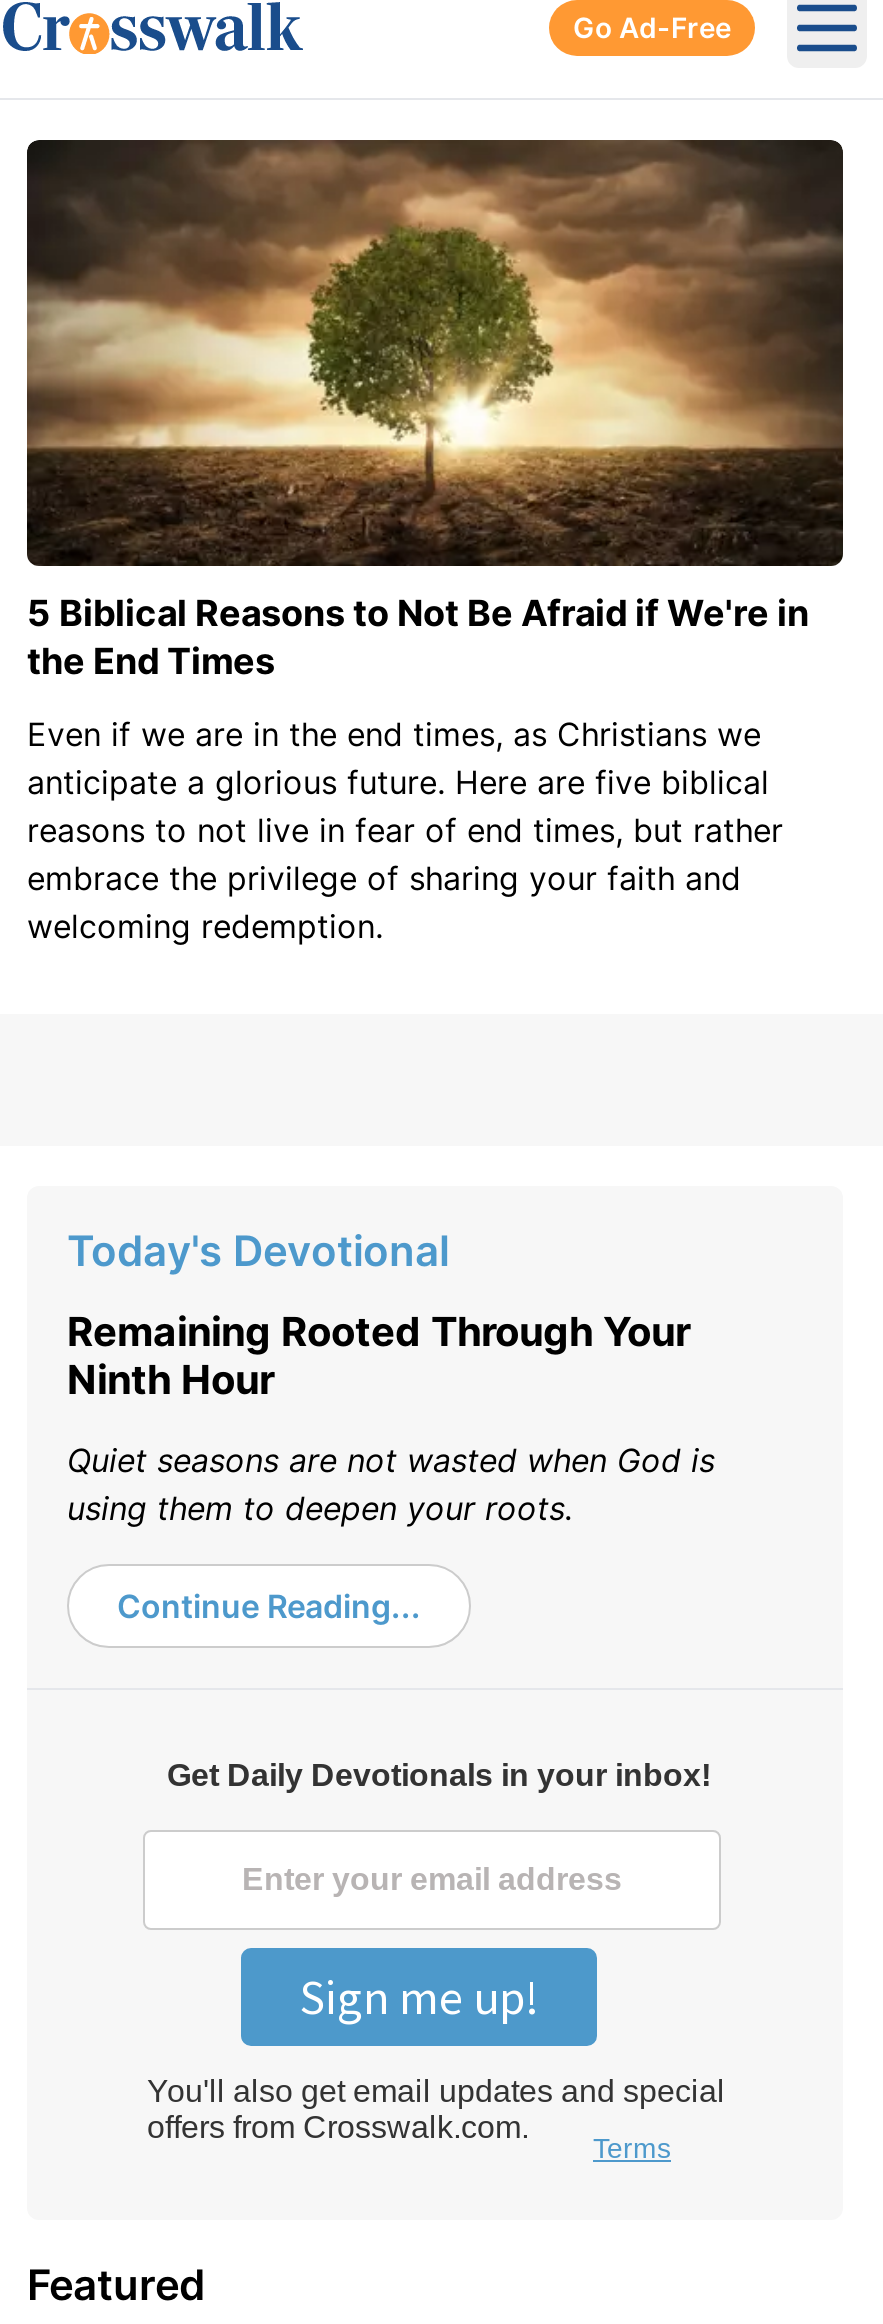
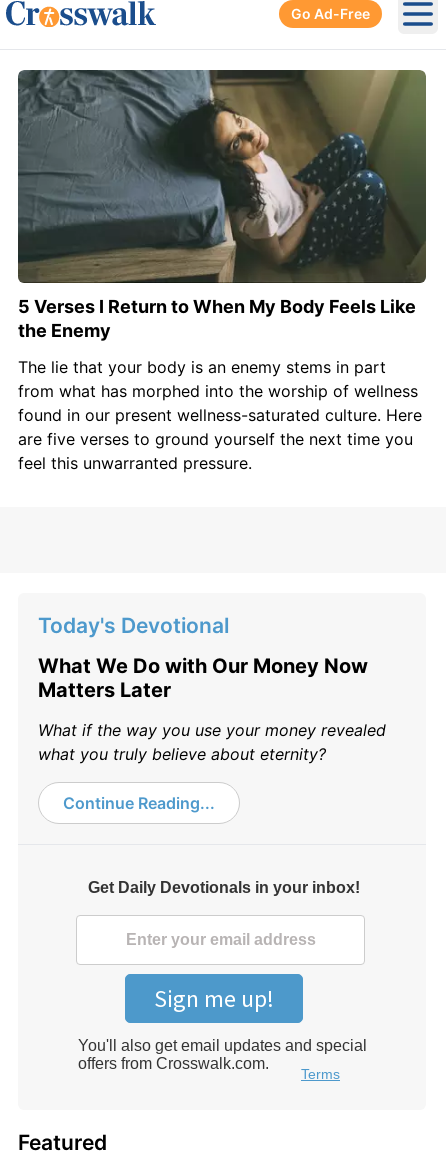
[27,138,843,682] [image] | 5 Biblical Reasons to Not Be Afraid if We're in | the End Times -> [18,69,427,341] [image] | 5 Verses I Return to When My Body Feels Like | the Enemy
[27,714,783,946] Even if we are in the end times, as Christians we | anticipate a glorious future. Here are five biblical | reasons to not live in fear of end times, but rather | embrace the privilege of sharing your faith and | welcoming redemption. -> [18,357,422,473] The lie that your body is an enemy stems in part | from what has morphed into the worship of wellness | found in our present wellness-saturated culture. Here | are five verses to ground yourself the next time you | feel this unwarranted pressure.
[67,1308,691,1404] Remaining Rooted Through Your | Ninth Hour -> [38,654,368,702] What We Do with Our Money Now | Matters Later
[67,1440,715,1528] Quiet seasons are not wasted when God is | using them to deepen your roots. -> [38,720,386,764] What if the way you use your money revealed | what you truly believe about eternity?

